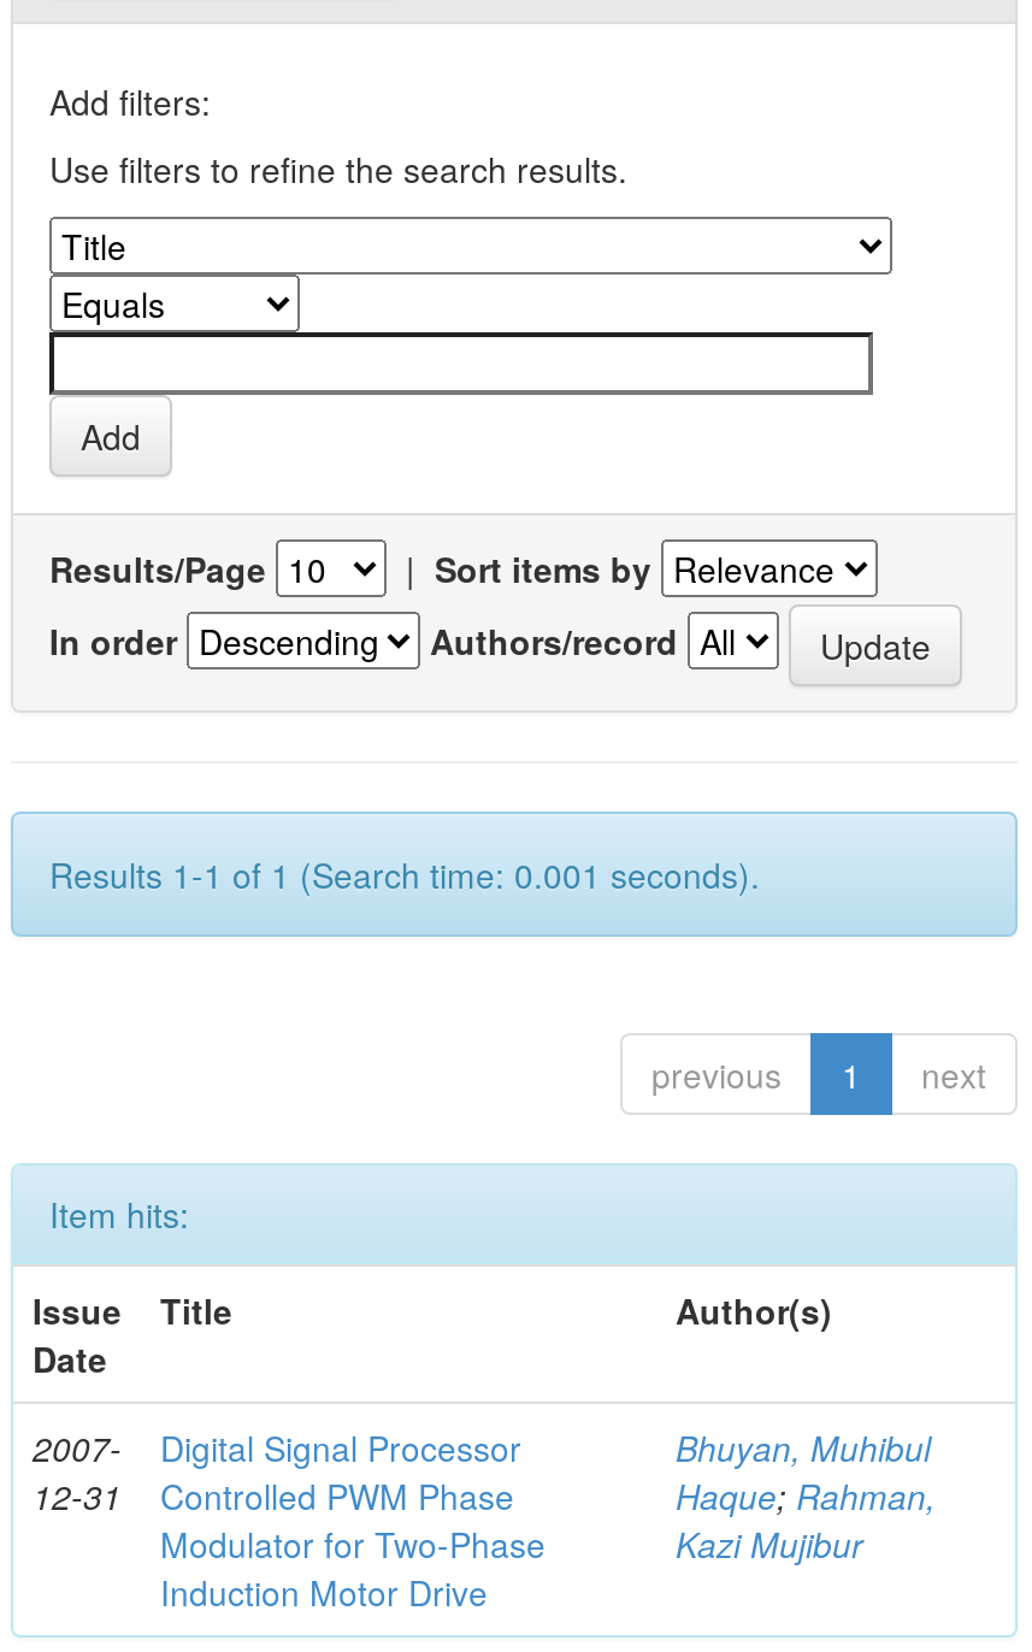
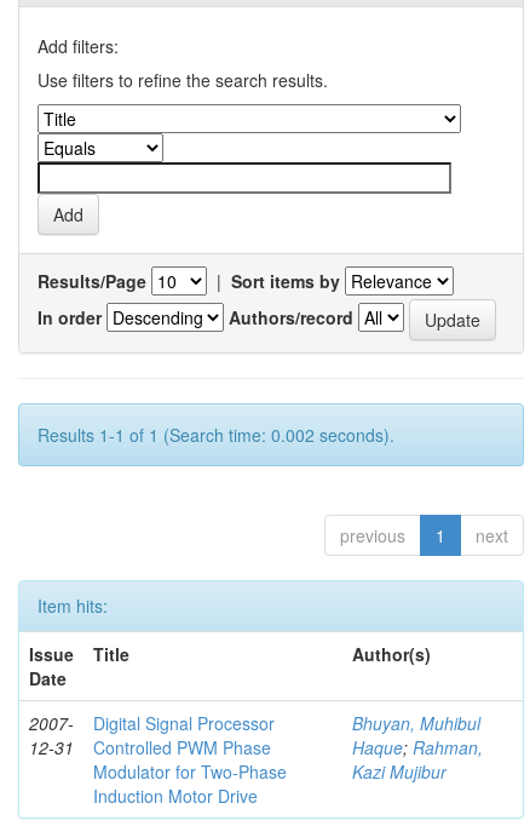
[49,850,760,898] Results 1-1 of 1 (Search time: 0.001 seconds). -> [38,423,394,447] Results 1-1 of 1 (Search time: 0.002 seconds).

